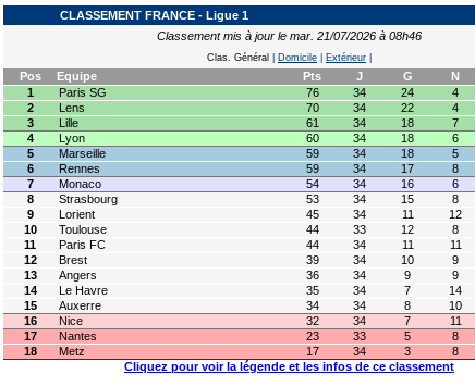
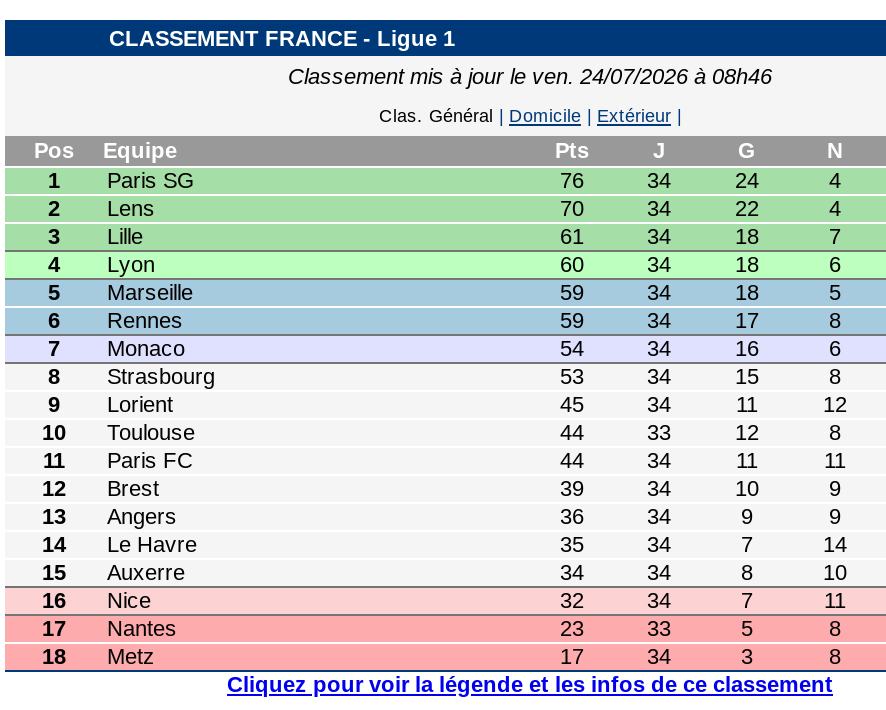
[157,30,422,43] Classement mis à jour le mar. 21/07/2026 à 08h46 -> [288,65,772,89] Classement mis à jour le ven. 24/07/2026 à 08h46

